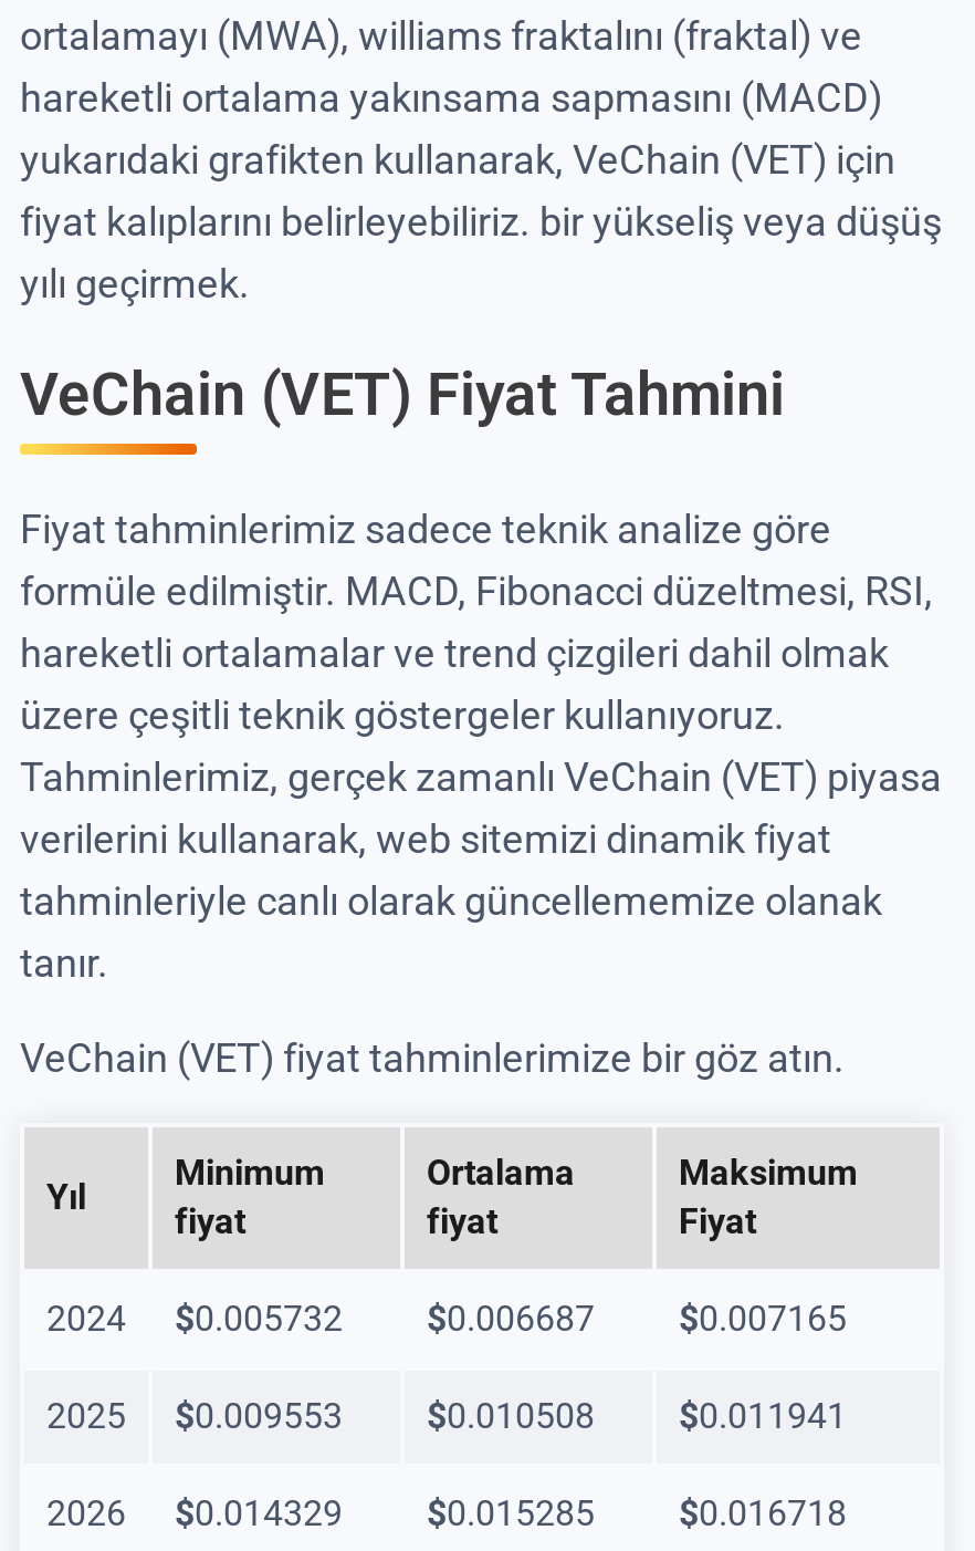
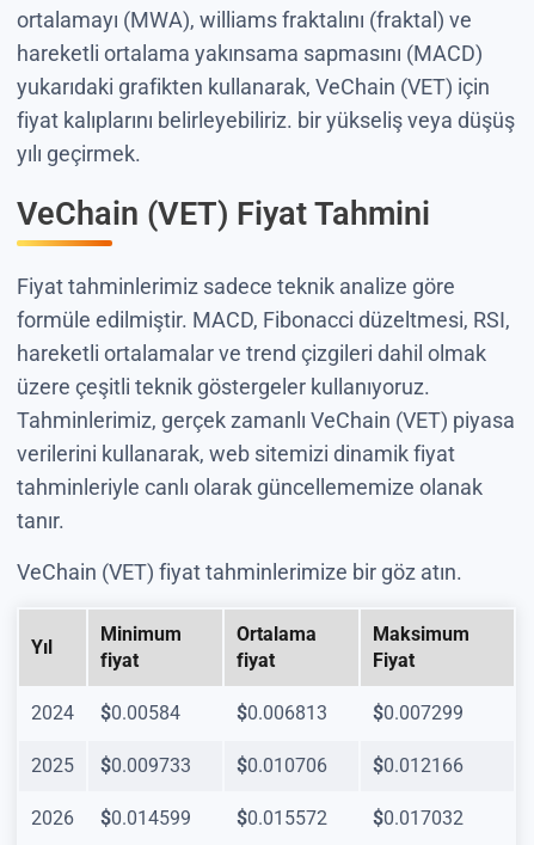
[175,1297,343,1339] $0.005732 -> [100,701,180,724] $0.00584
[427,1297,595,1339] $0.006687 -> [237,701,327,724] $0.006813
[679,1297,847,1339] $0.007165 -> [373,701,464,724] $0.007299
[175,1395,343,1437] $0.009553 -> [100,754,191,777] $0.009733
[427,1395,595,1437] $0.010508 -> [237,754,327,777] $0.010706
[679,1395,847,1437] $0.011941 -> [373,754,464,777] $0.012166
[175,1492,343,1534] $0.014329 -> [100,807,191,829] $0.014599
[427,1492,595,1534] $0.015285 -> [237,807,327,829] $0.015572
[679,1492,847,1534] $0.016718 -> [373,807,464,829] $0.017032

